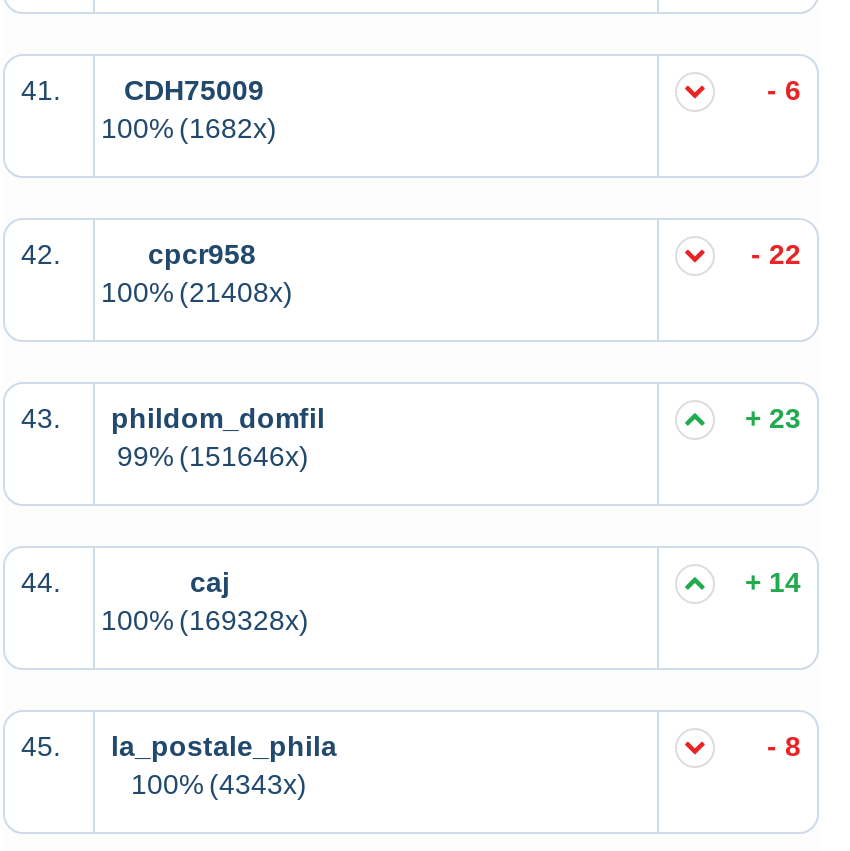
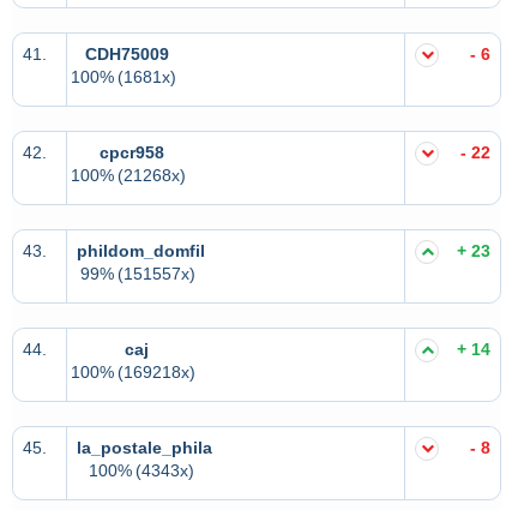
[101,112,277,144] 100% (1682x) -> [71,67,176,86] 100% (1681x)
[101,276,293,308] 100% (21408x) -> [71,165,186,185] 100% (21268x)
[117,440,309,472] 99% (151646x) -> [80,264,195,283] 99% (151557x)
[101,604,309,636] 100% (169328x) -> [71,362,195,381] 100% (169218x)

